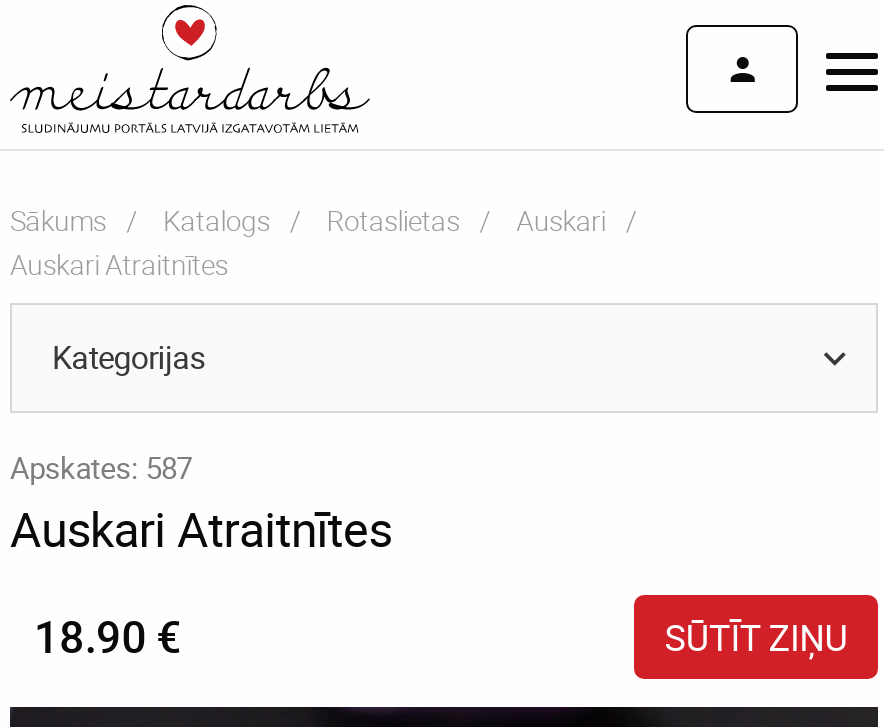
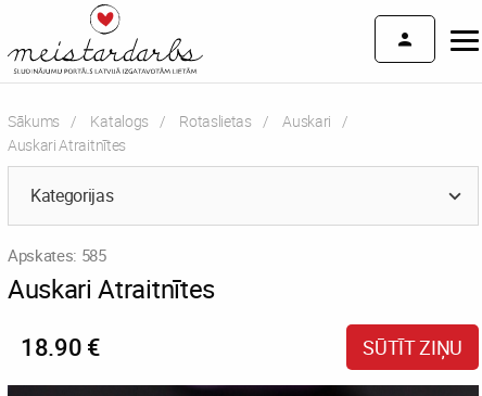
[10,447,192,487] Apskates: 587 -> [8,244,106,266] Apskates: 585

